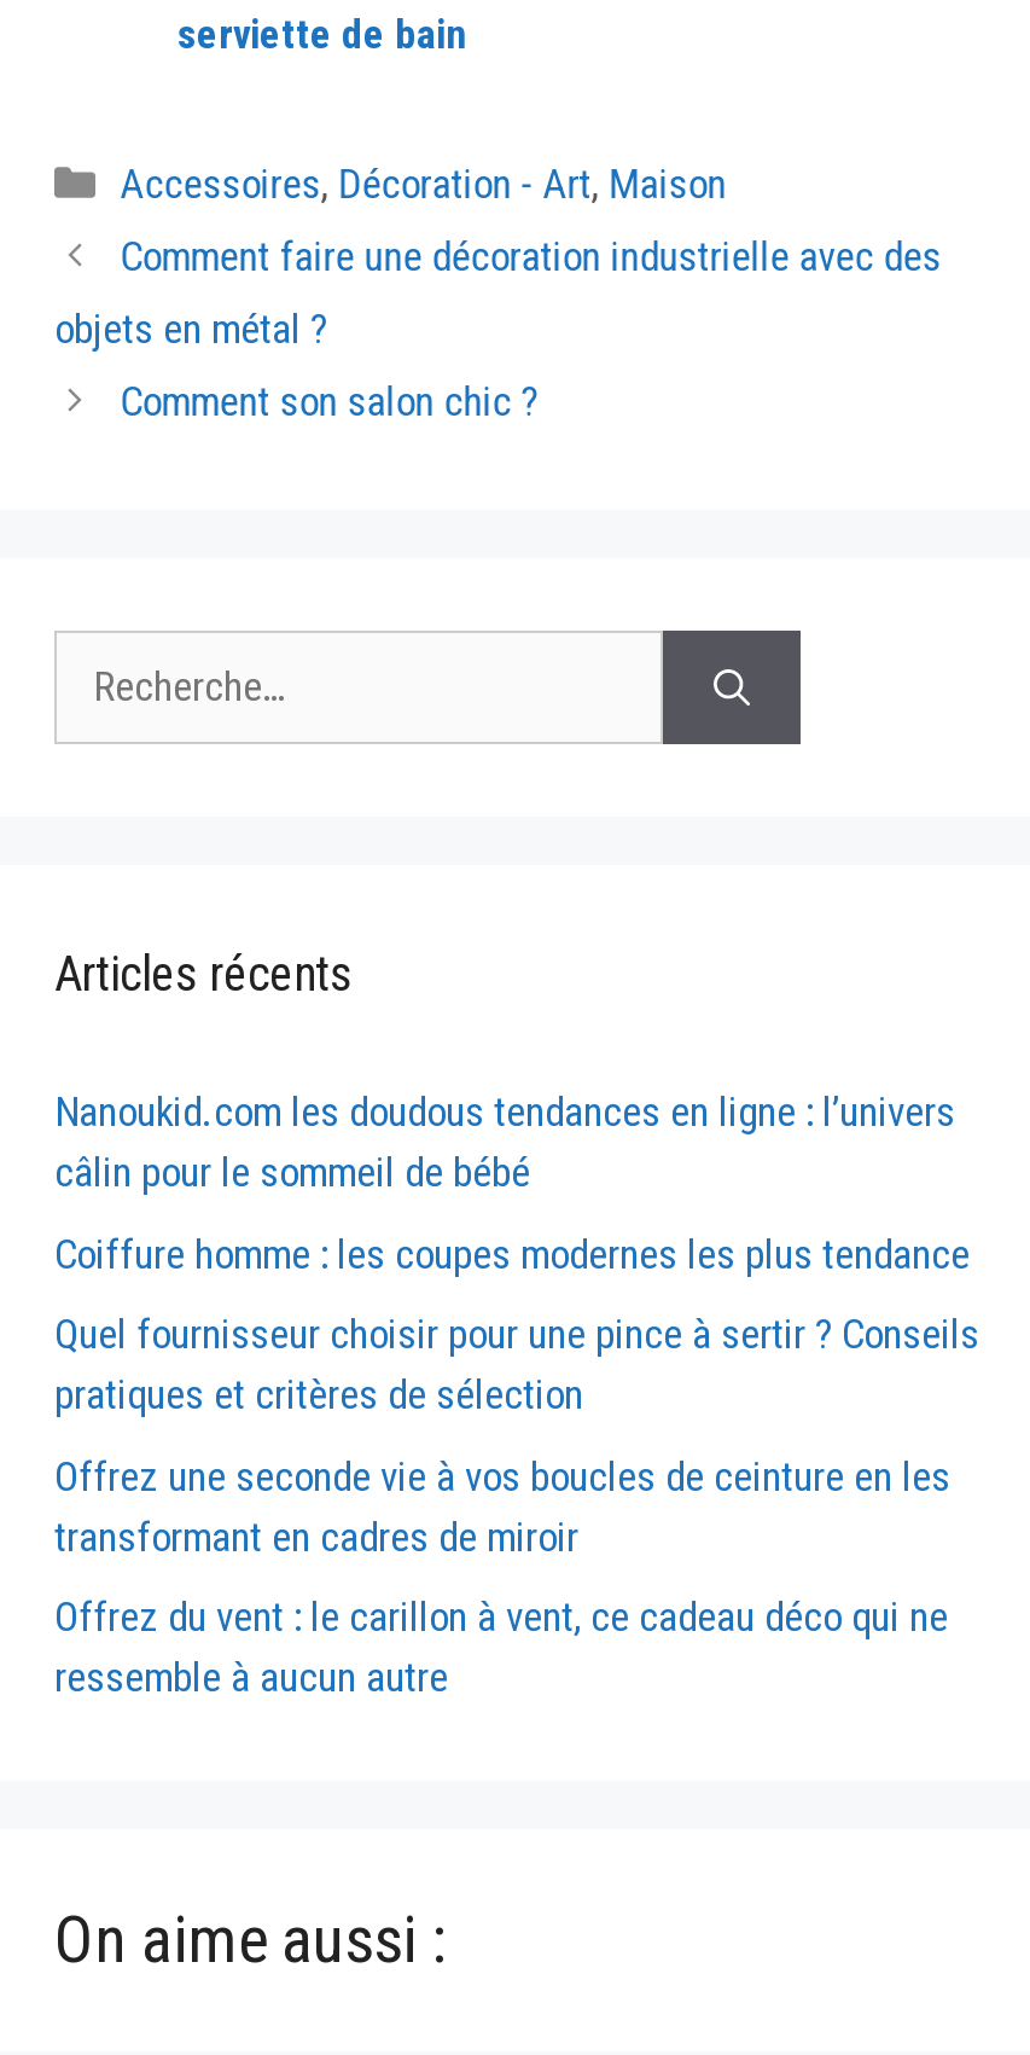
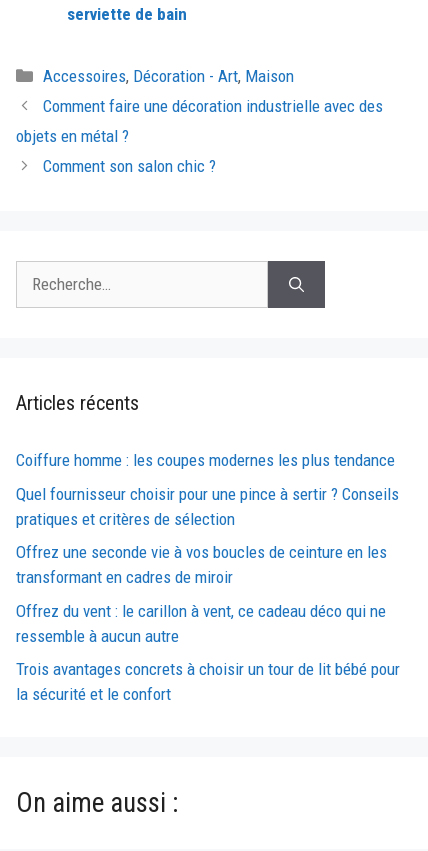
[54,1088,955,1197] Nanoukid.com les doudous tendances en ligne : l’univers | câlin pour le sommeil de bébé -> none
moved [54,1229,979,1702] -> [16,450,399,646]: Coiffure homme : les coupes modernes les plus tendance | Quel fournisseur choisir pour une pince à sertir ? Conseils | pratiques et critères de sélection | Offrez une seconde vie à vos boucles de ceinture en les | transformant en cadres de miroir | Offrez du vent : le carillon à vent, ce cadeau déco qui ne | ressemble à aucun autre
none -> [16,659,400,704] Trois avantages concrets à choisir un tour de lit bébé pour | la sécurité et le confort

